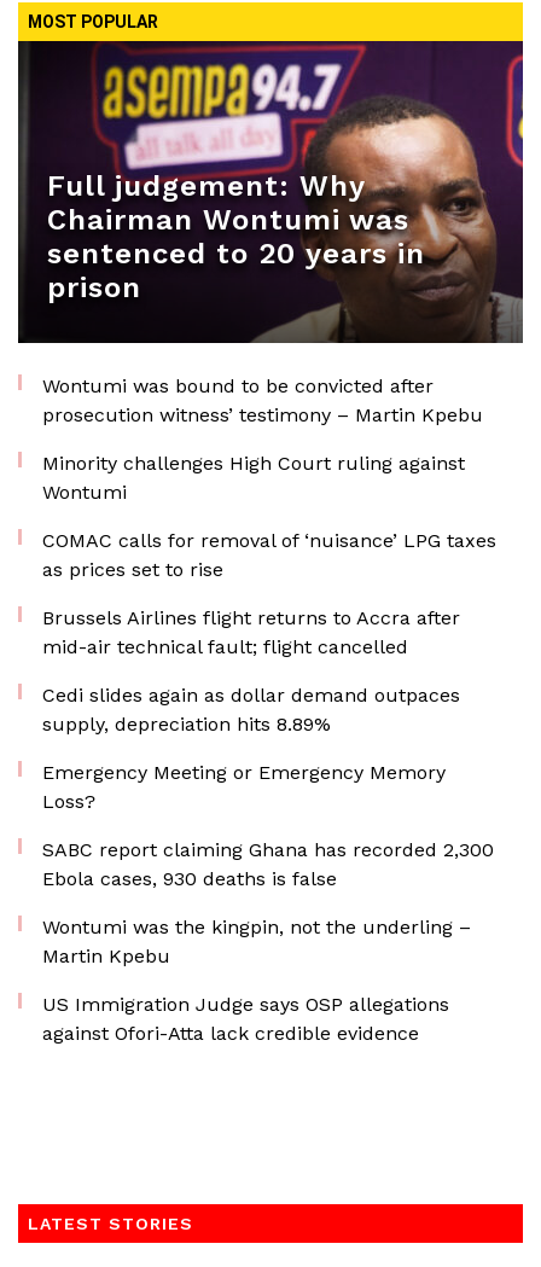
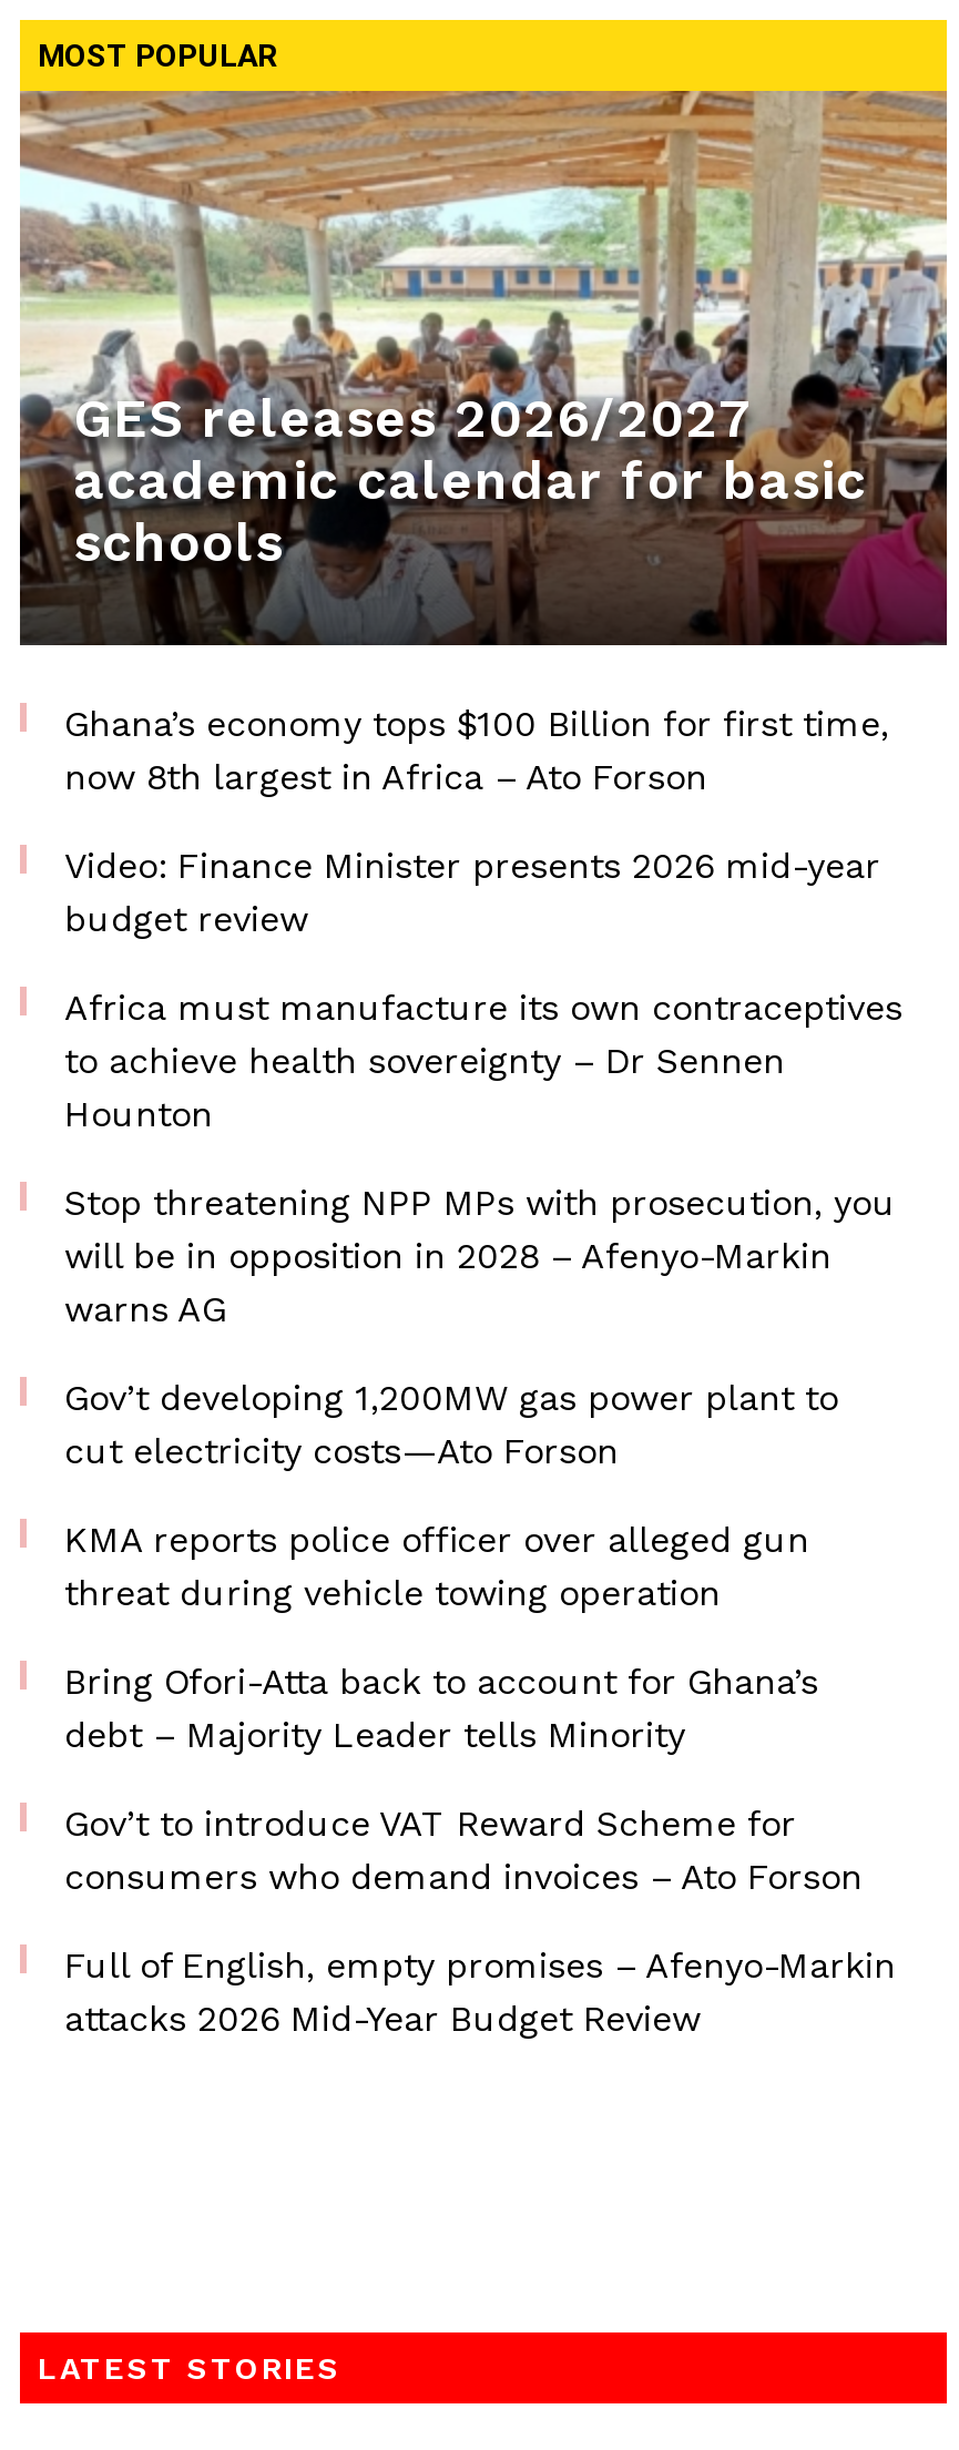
[17,40,524,342] [image] | Full judgement: Why | Chairman Wontumi was | sentenced to 20 years in | prison -> [18,89,949,645] [image] | GES releases 2026/2027 | academic calendar for basic | schools
[42,374,483,426] Wontumi was bound to be convicted after | prosecution witness’ testimony – Martin Kpebu -> [64,703,889,798] Ghana’s economy tops $100 Billion for first time, | now 8th largest in Africa – Ato Forson
[42,452,465,504] Minority challenges High Court ruling against | Wontumi -> [64,845,880,940] Video: Finance Minister presents 2026 mid-year | budget review
[42,529,496,581] COMAC calls for removal of ‘nuisance’ LPG taxes | as prices set to rise -> [64,987,902,1135] Africa must manufacture its own contraceptives | to achieve health sovereignty – Dr Sennen | Hounton
[42,606,460,658] Brussels Airlines flight returns to Accra after | mid-air technical fault; flight cancelled -> [64,1182,896,1330] Stop threatening NPP MPs with prosecution, you | will be in opposition in 2028 – Afenyo-Markin | warns AG
[42,684,460,736] Cedi slides again as dollar demand outpaces | supply, depreciation hits 8.89% -> [64,1377,838,1472] Gov’t developing 1,200MW gas power plant to | cut electricity costs—Ato Forson
[42,761,446,813] Emergency Meeting or Emergency Memory | Loss? -> [64,1519,809,1614] KMA reports police officer over alleged gun | threat during vehicle towing operation
[42,838,494,890] SABC report claiming Ghana has recorded 2,300 | Ebola cases, 930 deaths is false -> [64,1661,818,1756] Bring Ofori-Atta back to account for Ghana’s | debt – Majority Leader tells Minority
[42,916,471,967] Wontumi was the kingpin, not the underling – | Martin Kpebu -> [64,1803,863,1898] Gov’t to introduce VAT Reward Scheme for | consumers who demand invoices – Ato Forson
[42,993,449,1045] US Immigration Judge says OSP allegations | against Ofori-Atta lack credible evidence -> [64,1944,896,2040] Full of English, empty promises – Afenyo-Markin | attacks 2026 Mid-Year Budget Review

